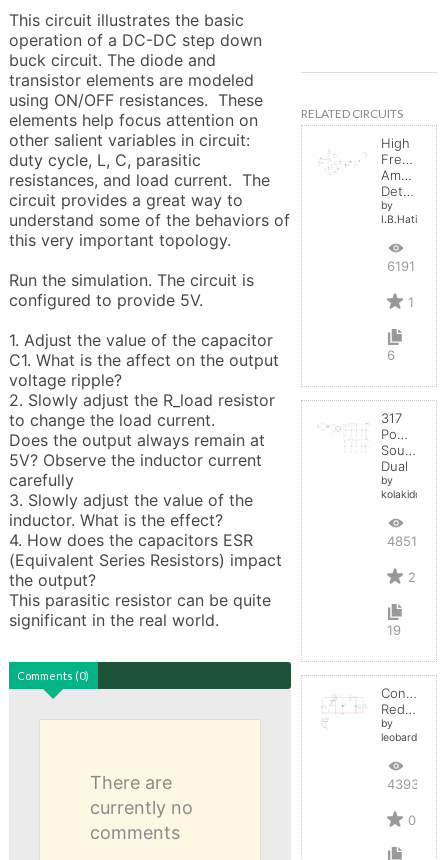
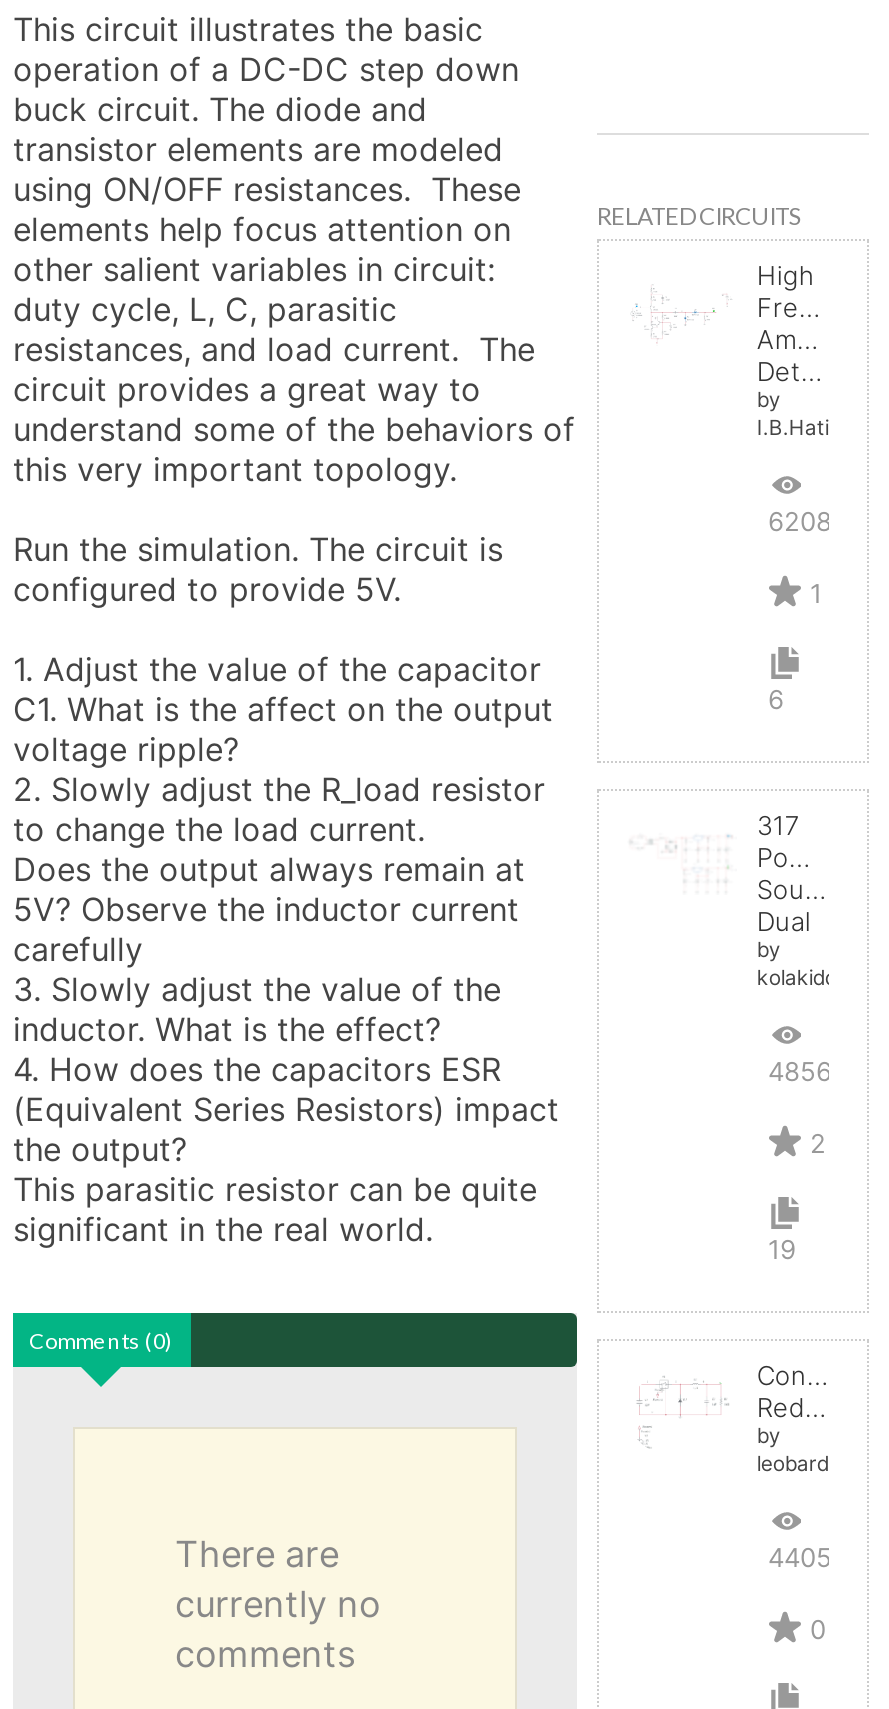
[386,258,414,274] 6191 -> [768,505,832,537] 6208
[386,533,416,549] 4851 -> [768,1055,832,1087] 4856
[386,776,418,792] 4393 -> [768,1541,832,1573] 4405

